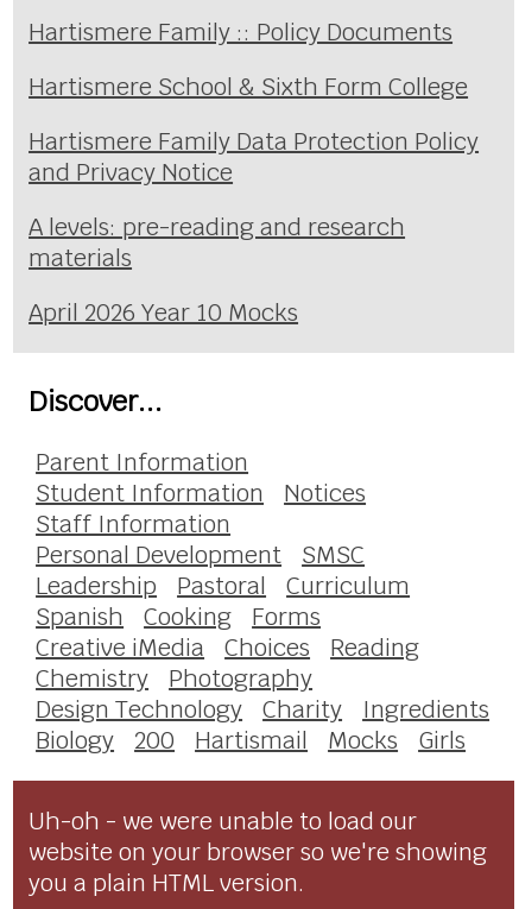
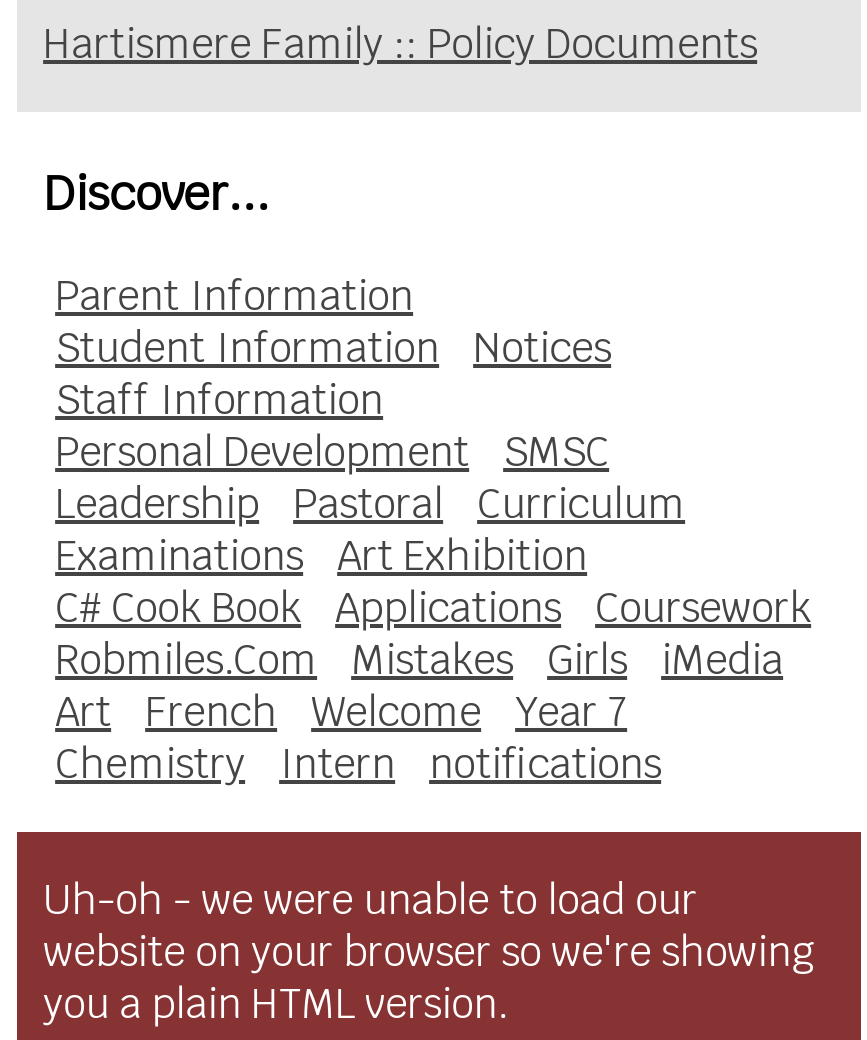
[29,71,479,328] Hartismere School & Sixth Form College | Hartismere Family Data Protection Policy | and Privacy Notice | A levels: pre-reading and research | materials | April 2026 Year 10 Mocks -> none
[36,601,419,663] Spanish | Cooking | Forms | Creative iMedia | Choices | Reading -> [55,530,811,738] Examinations | Art Exhibition | C# Cook Book | Applications | Coursework | Robmiles.Com | Mistakes | Girls | iMedia | Art | French | Welcome | Year 7
[36,663,489,756] Photography | Design Technology | Charity | Ingredients | Biology | 200 | Hartismail | Mocks | Girls -> [279,738,661,790] Intern | notifications

